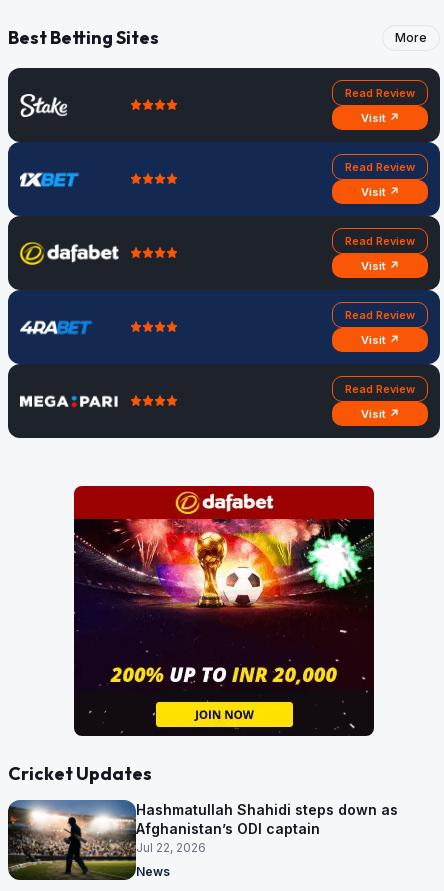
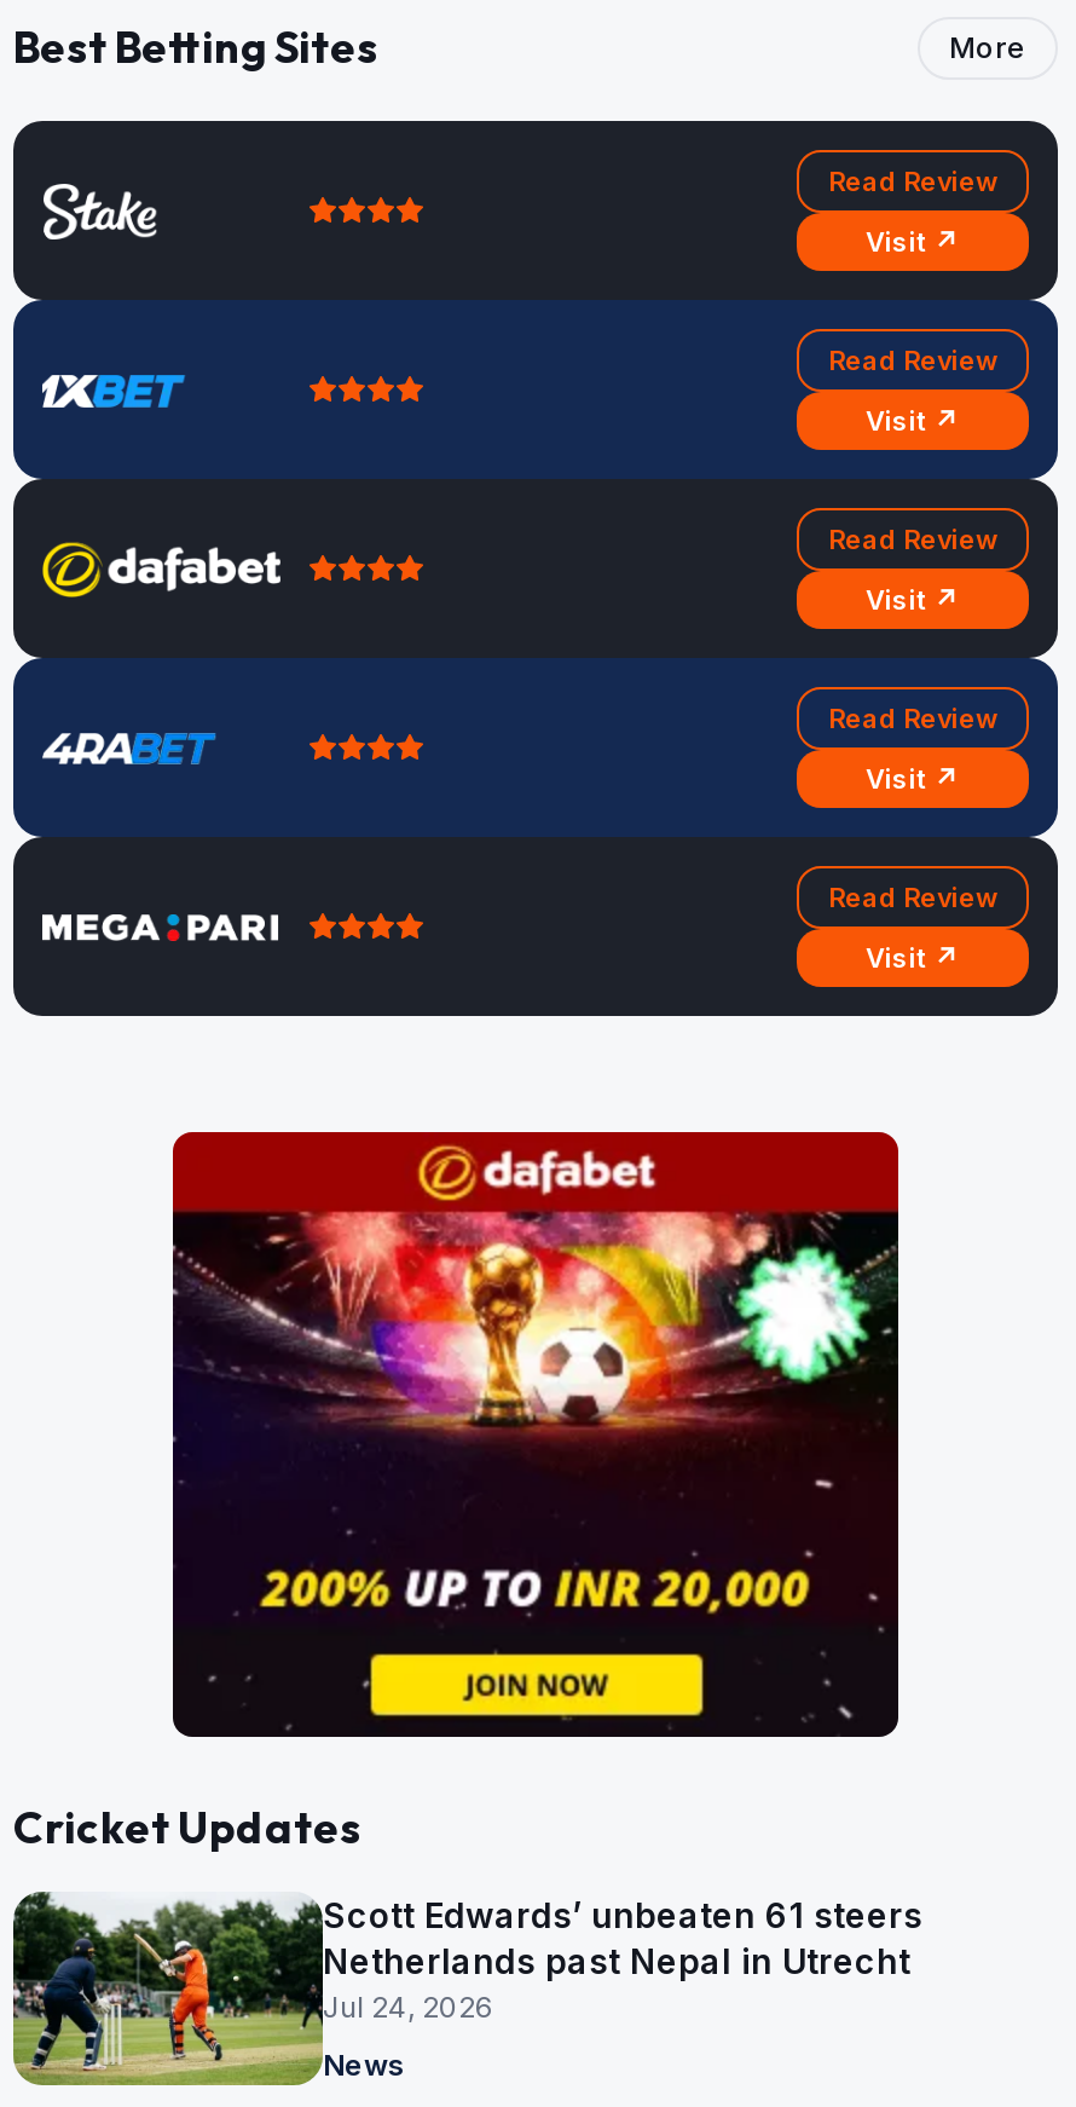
[7,799,398,881] [image] | Hashmatullah Shahidi steps down as | Afghanistan’s ODI captain | Jul 22, 2026 -> [11,1892,922,2088] [image] | Scott Edwards’ unbeaten 61 steers | Netherlands past Nepal in Utrecht | Jul 24, 2026

